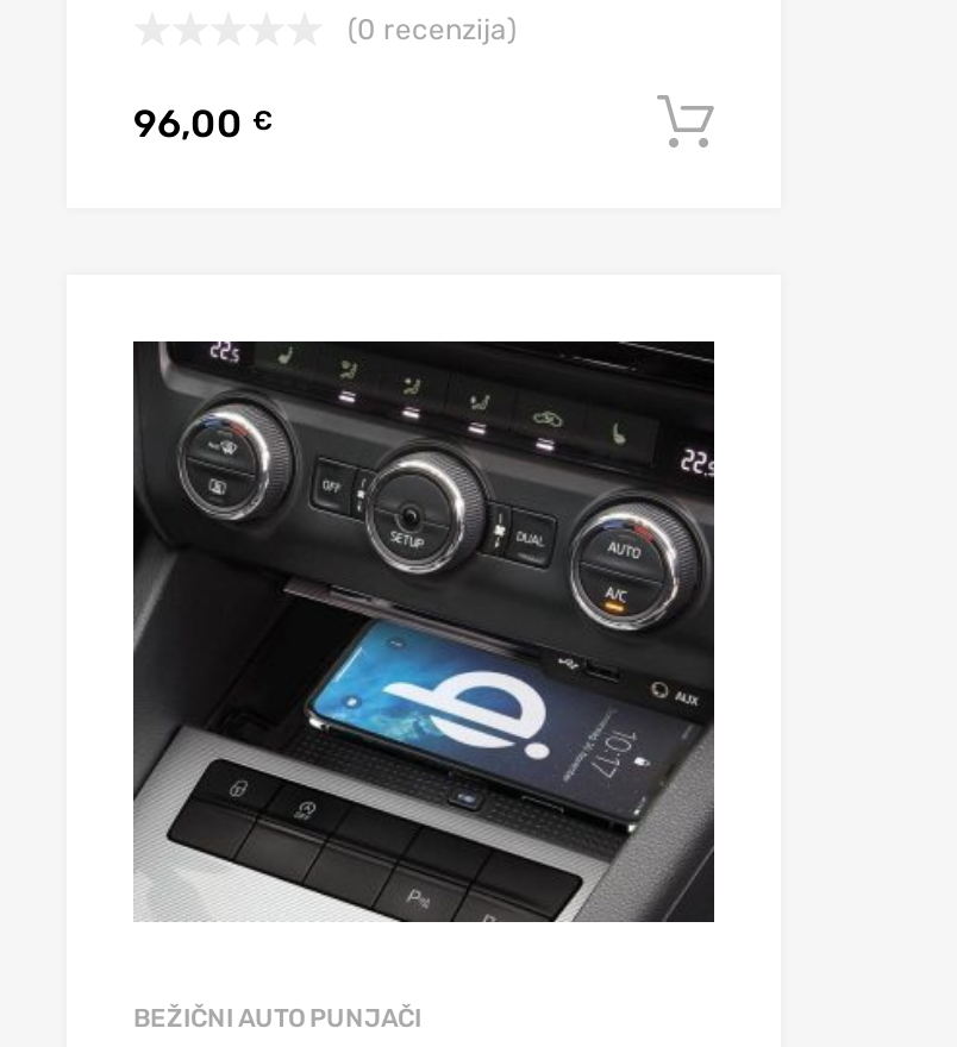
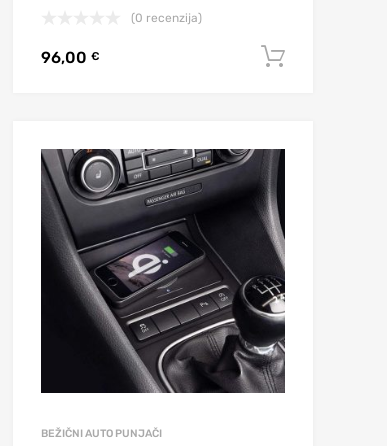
[131,339,717,922] [image] -> [40,148,285,394] [image]

